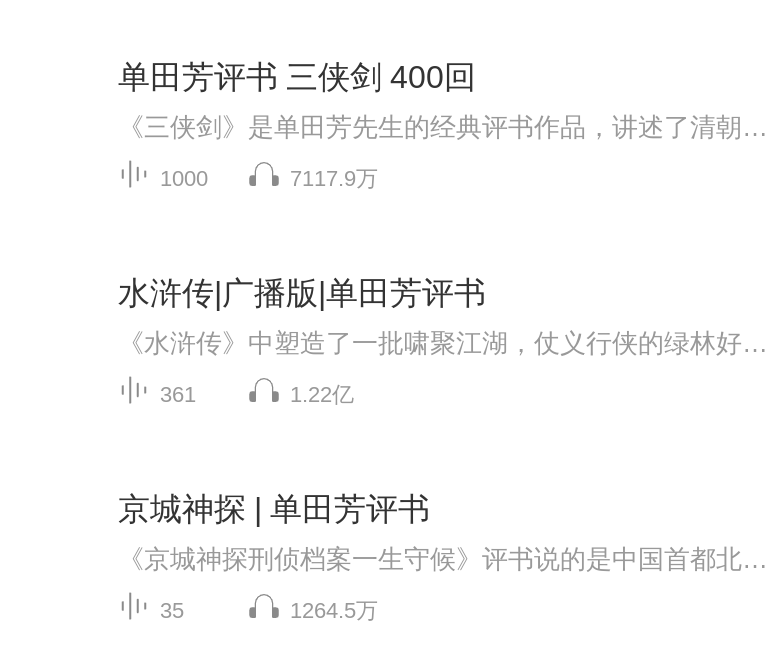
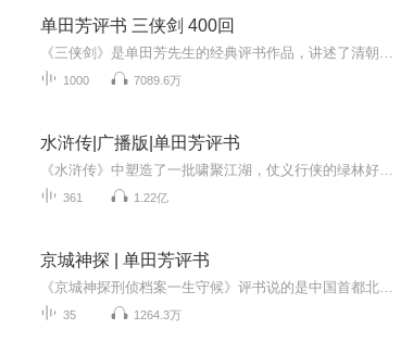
[290,166,378,190] 7117.9万 -> [134,74,182,87] 7089.6万
[290,598,378,622] 1264.5万 -> [134,308,182,321] 1264.3万

